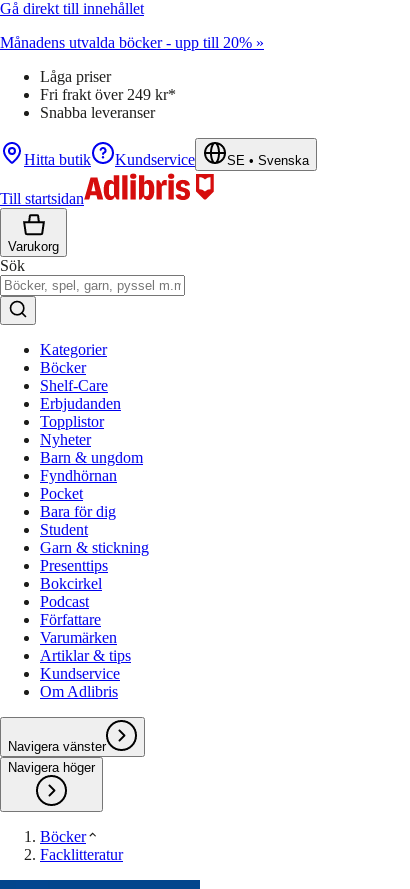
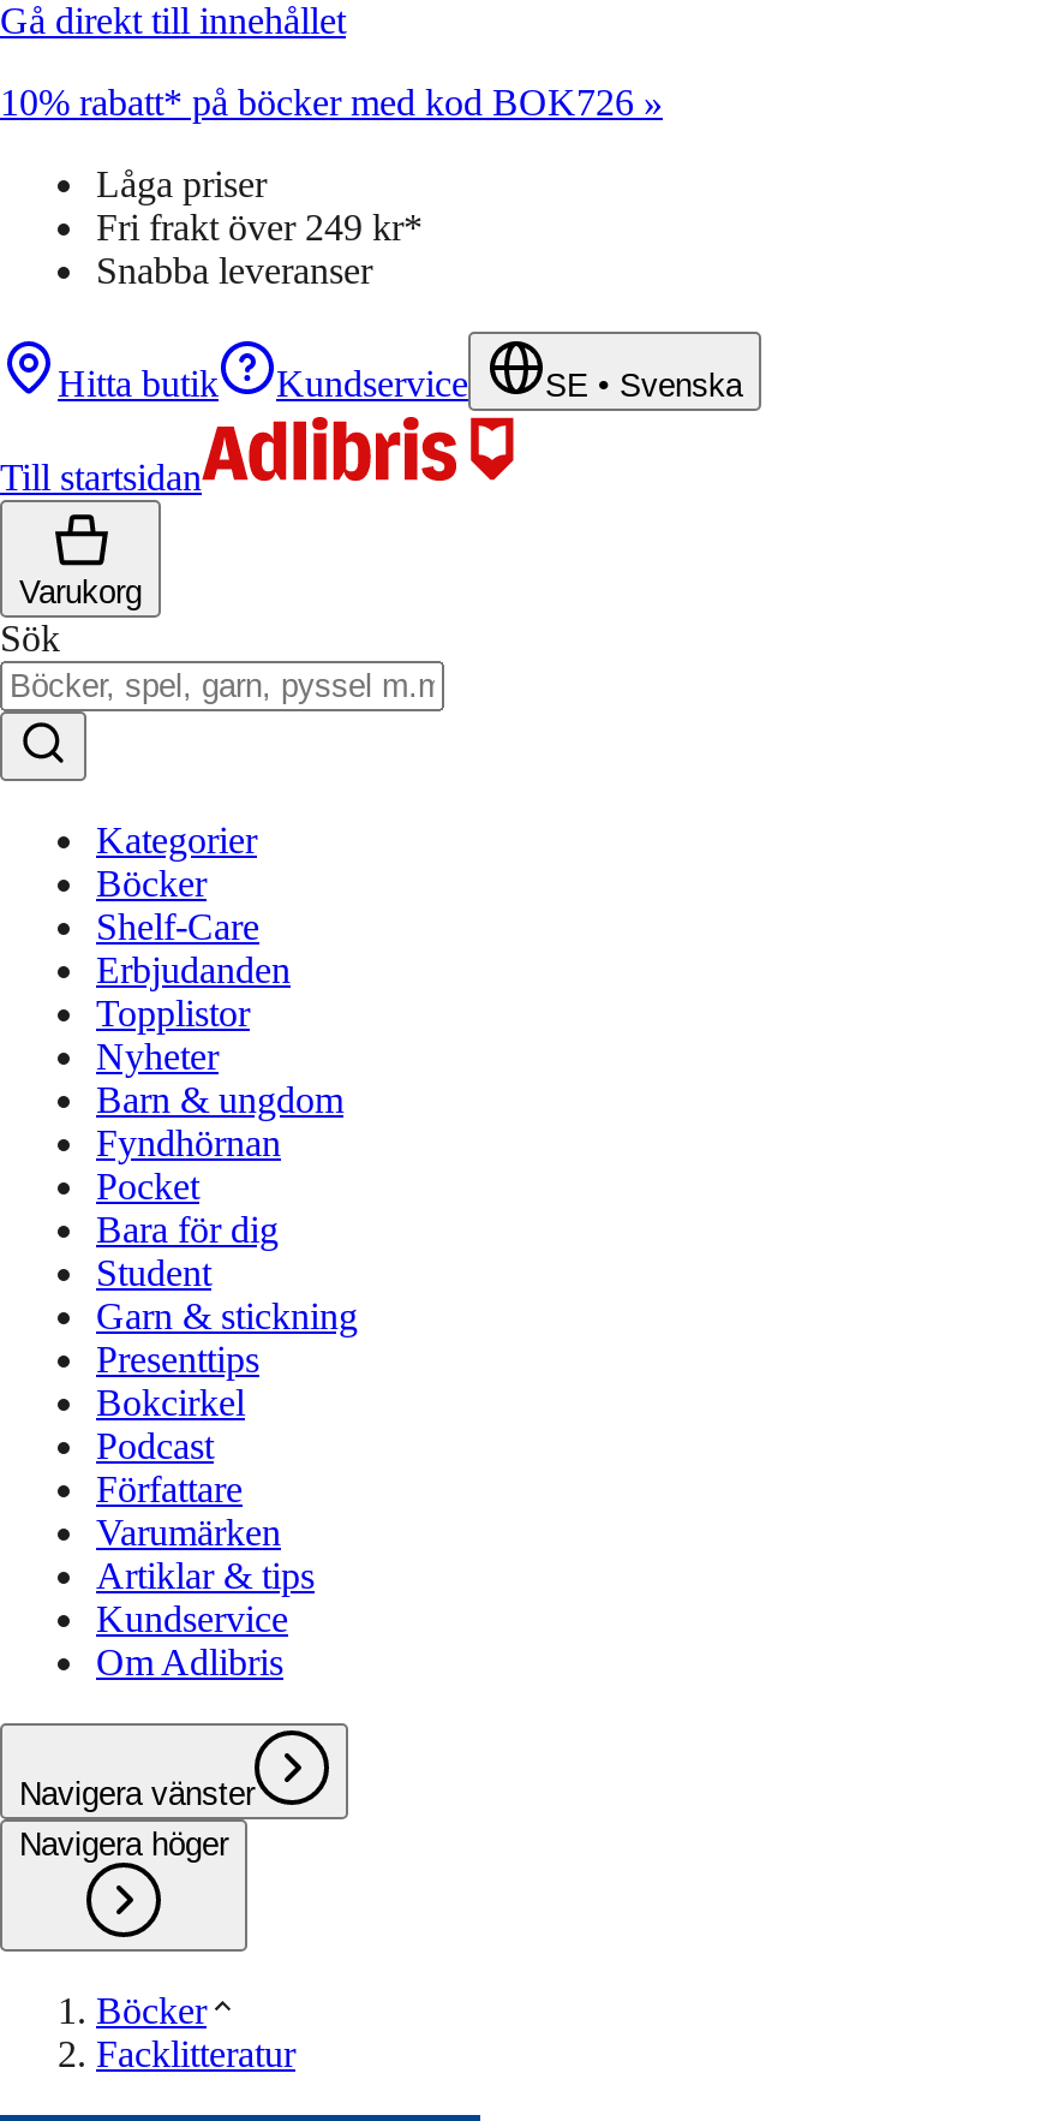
[0,34,264,51] Månadens utvalda böcker - upp till 20% » -> [0,82,663,123] 10% rabatt* på böcker med kod BOK726 »

